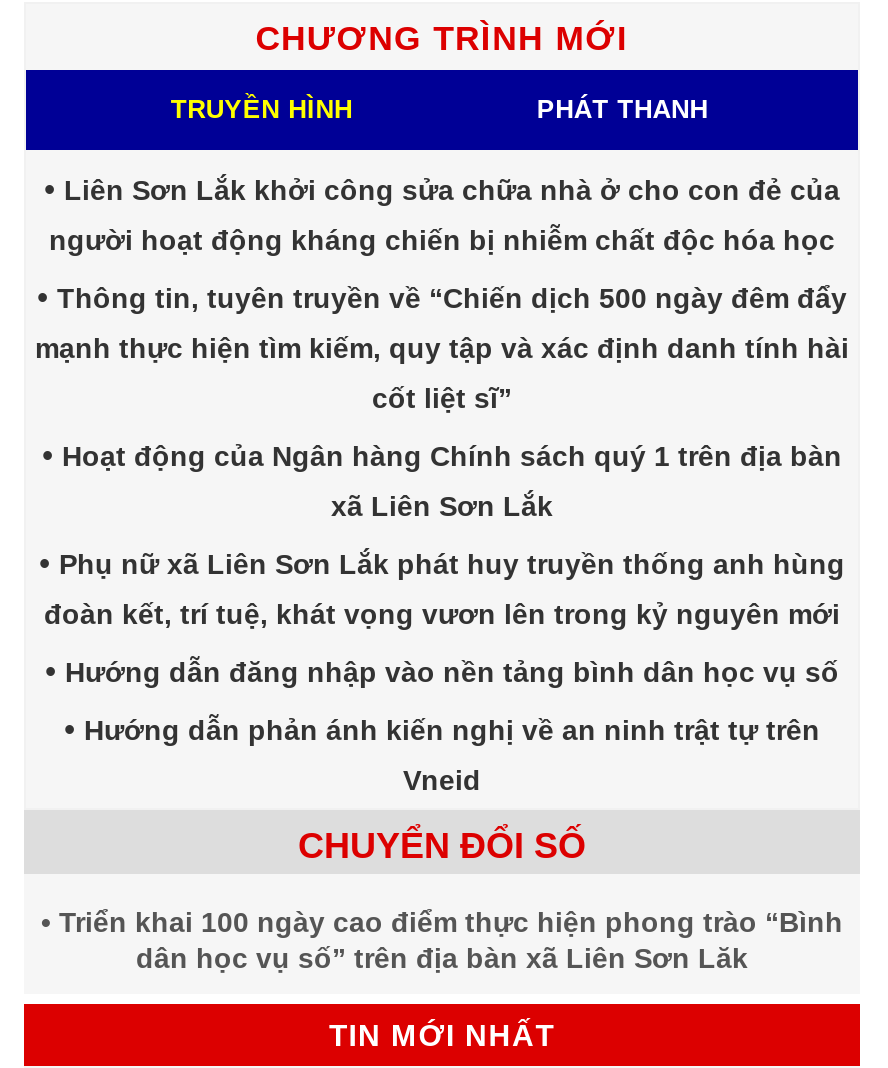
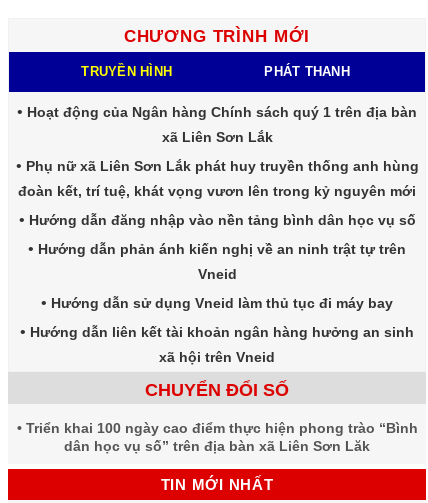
[35,173,849,413] Liên Sơn Lắk khởi công sửa chữa nhà ở cho con đẻ của | người hoạt động kháng chiến bị nhiễm chất độc hóa học | Thông tin, tuyên truyền về “Chiến dịch 500 ngày đêm đẩy | mạnh thực hiện tìm kiếm, quy tập và xác định danh tính hài | cốt liệt sĩ” -> none
moved [44,439,845,795] -> [18,104,418,282]: Hoạt động của Ngân hàng Chính sách quý 1 trên địa bàn | xã Liên Sơn Lắk | Phụ nữ xã Liên Sơn Lắk phát huy truyền thống anh hùng | đoàn kết, trí tuệ, khát vọng vươn lên trong kỷ nguyên mới | Hướng dẫn đăng nhập vào nền tảng bình dân học vụ số | Hướng dẫn phản ánh kiến nghị về an ninh trật tự trên | Vneid
none -> [30,295,414,365] Hướng dẫn sử dụng Vneid làm thủ tục đi máy bay | Hướng dẫn liên kết tài khoản ngân hàng hưởng an sinh | xã hội trên Vneid

